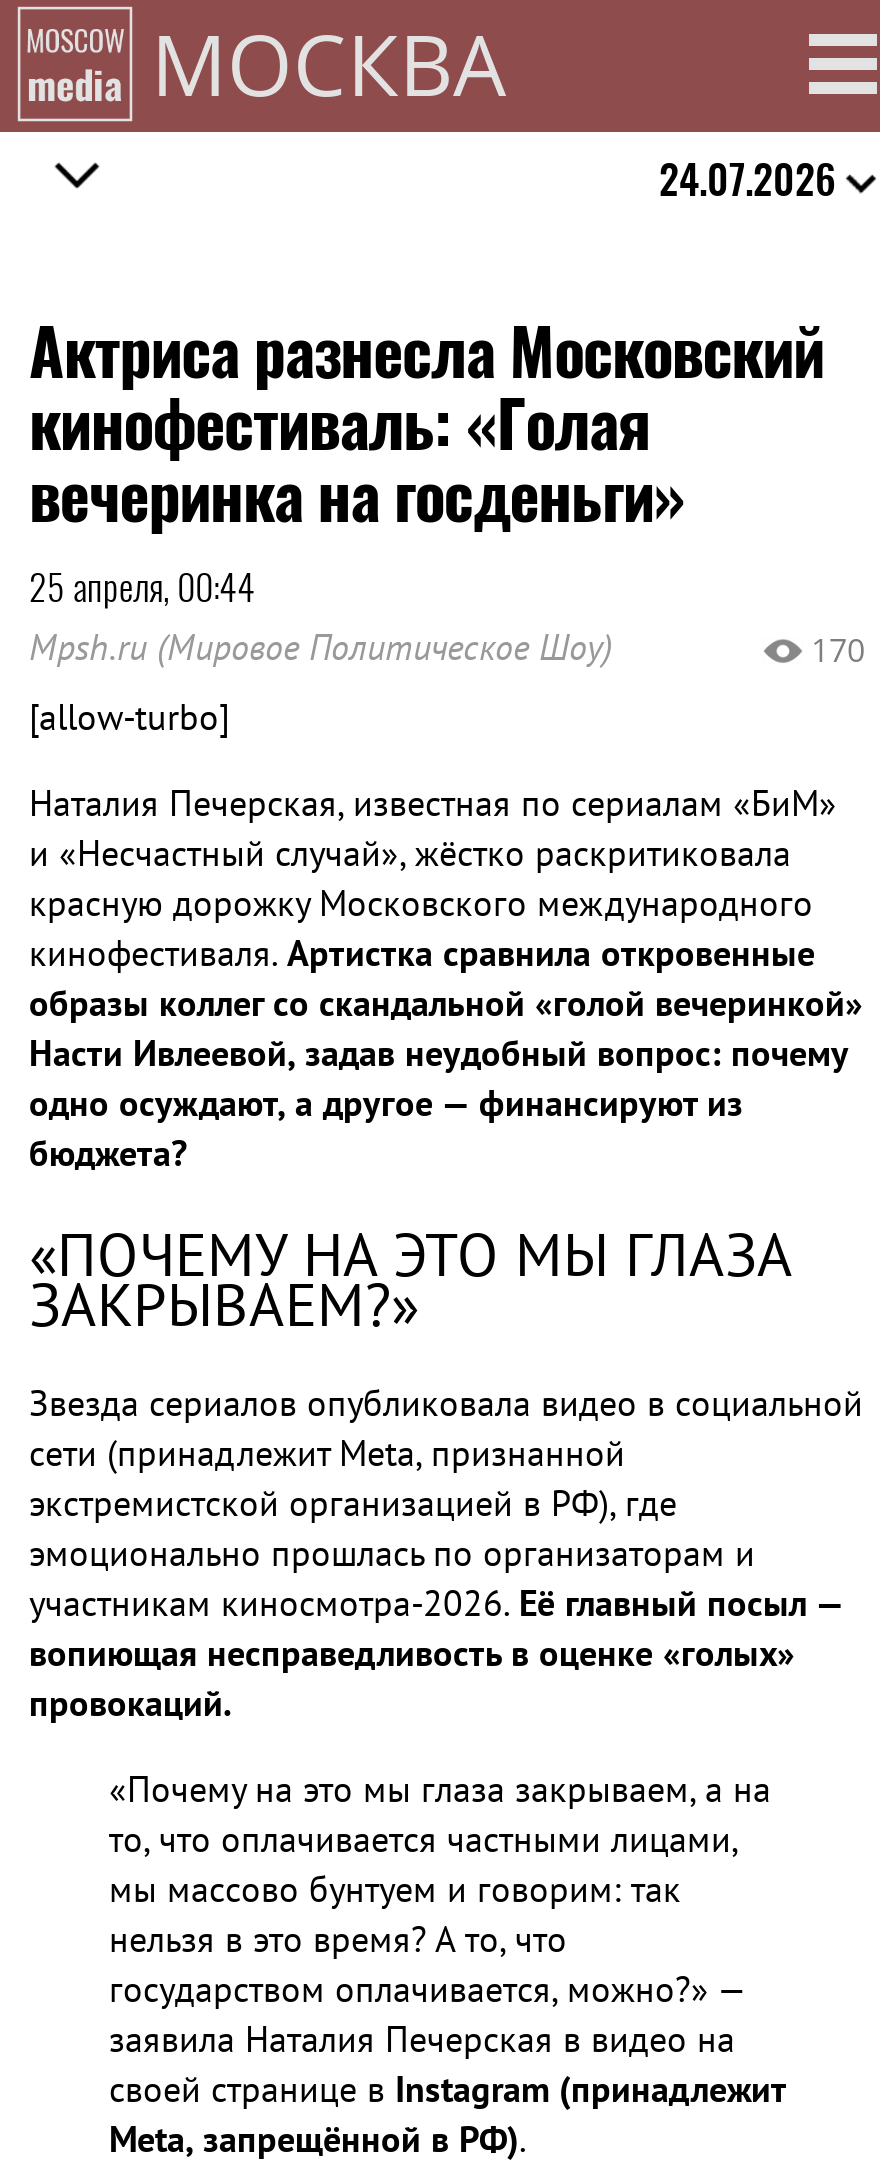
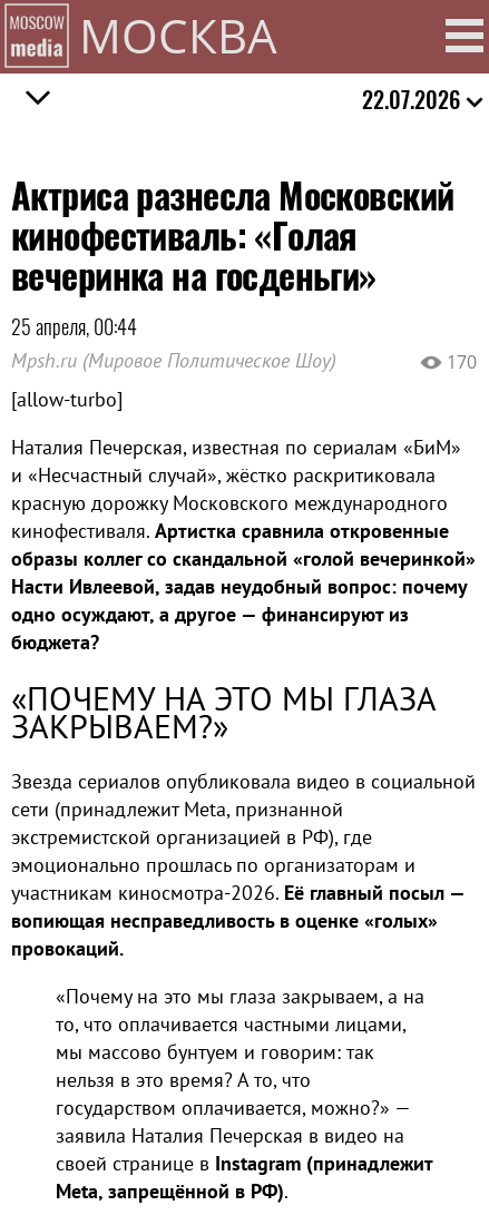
[659,148,835,208] 24.07.2026 -> [362,82,460,116] 22.07.2026

